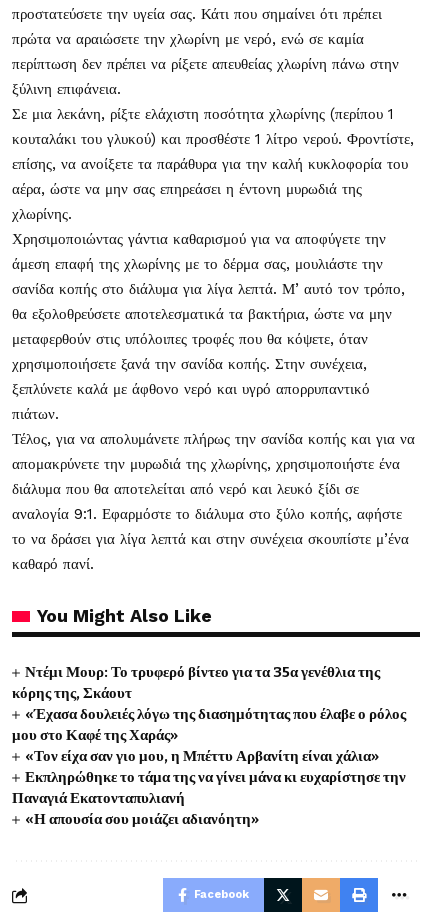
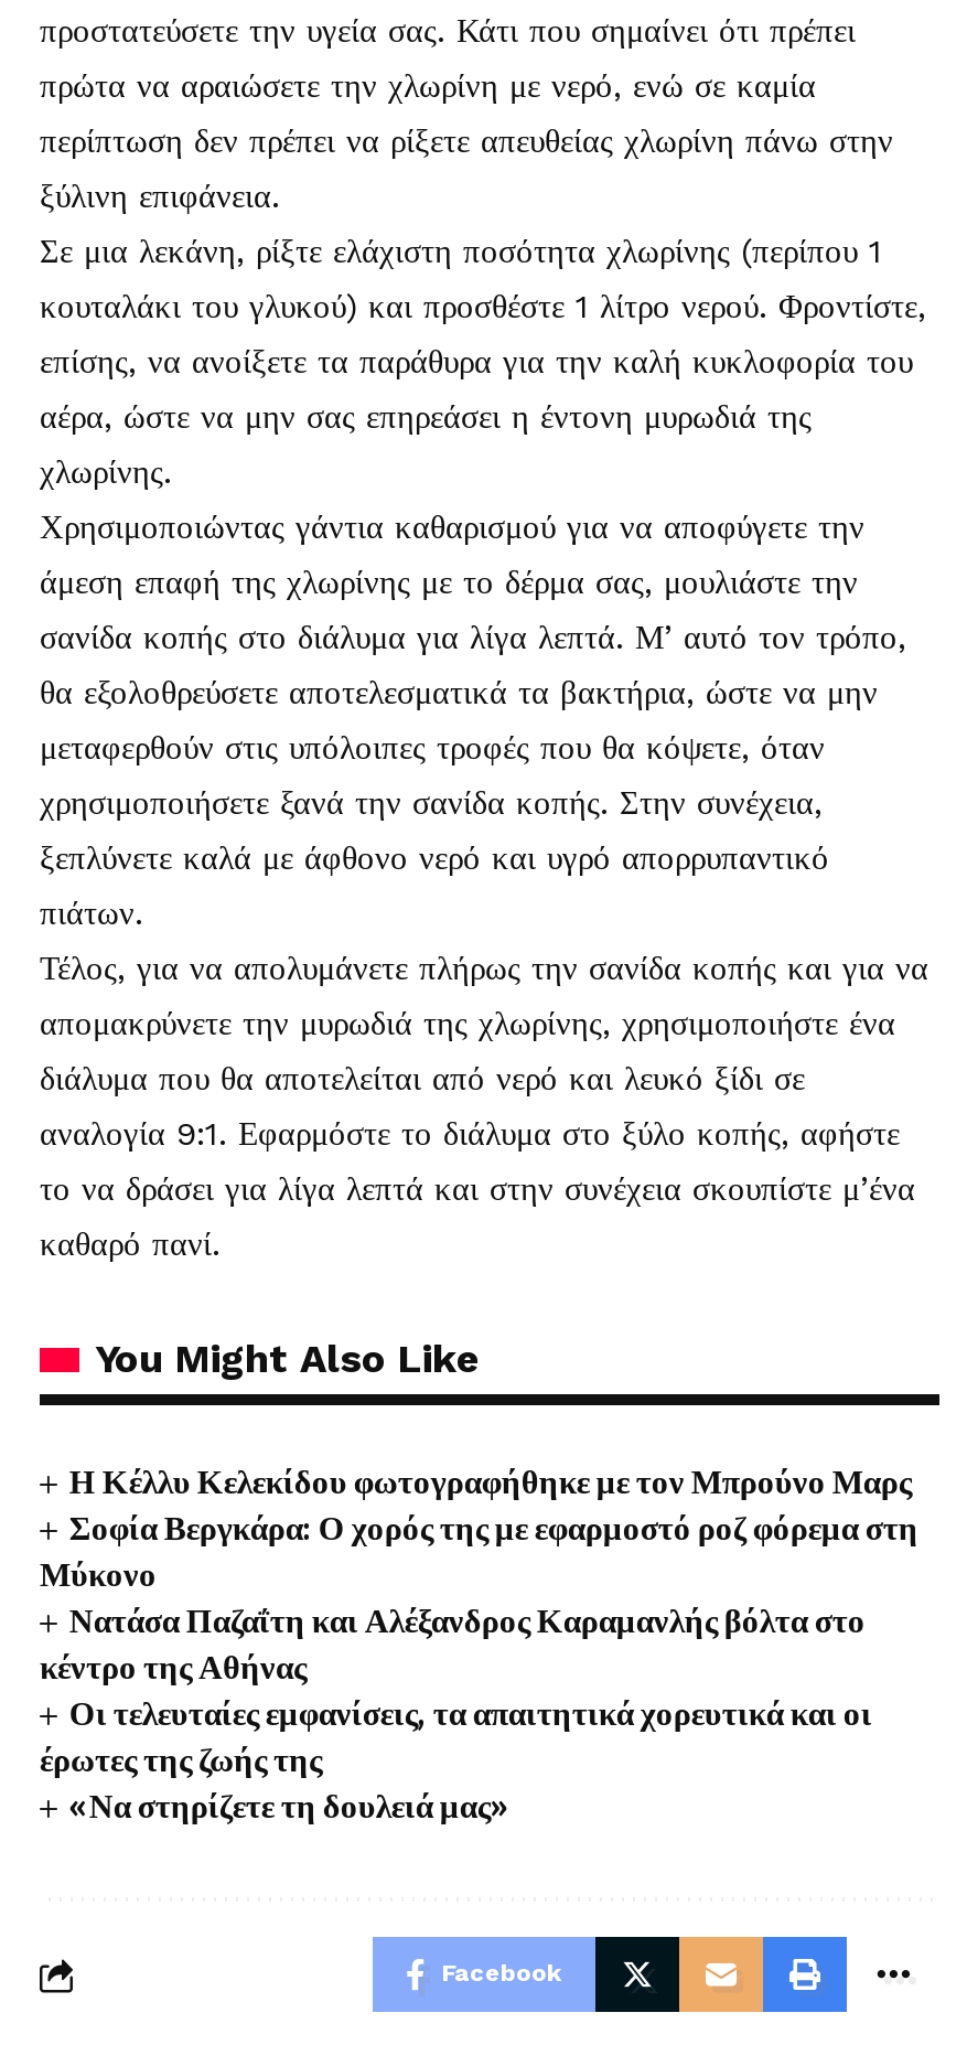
[12,663,406,828] Ντέμι Μουρ: Το τρυφερό βίντεο για τα 35α γενέθλια της | κόρης της, Σκάουτ | «Έχασα δουλειές λόγω της διασημότητας που έλαβε ο ρόλος | μου στο Καφέ της Χαράς» | «Τον είχα σαν γιο μου, η Μπέττυ Αρβανίτη είναι χάλια» | Εκπληρώθηκε το τάμα της να γίνει μάνα κι ευχαρίστησε την | Παναγιά Εκατονταπυλιανή | «Η απουσία σου μοιάζει αδιανόητη» -> [40,1463,918,1827] Η Κέλλυ Κελεκίδου φωτογραφήθηκε με τον Μπρούνο Μαρς | Σοφία Βεργκάρα: Ο χορός της με εφαρμοστό ροζ φόρεμα στη | Μύκονο | Νατάσα Παζαΐτη και Αλέξανδρος Καραμανλής βόλτα στο | κέντρο της Αθήνας | Οι τελευταίες εμφανίσεις, τα απαιτητικά χορευτικά και οι | έρωτες της ζωής της | «Να στηρίζετε τη δουλειά μας»

